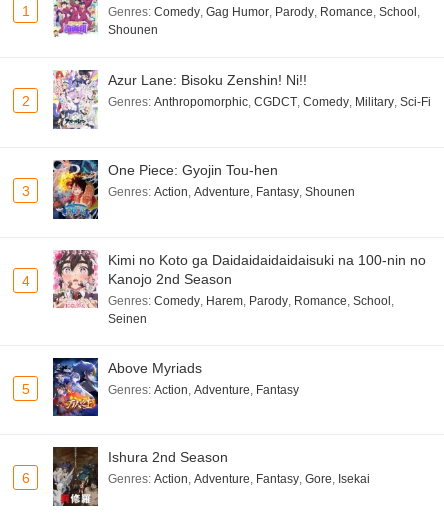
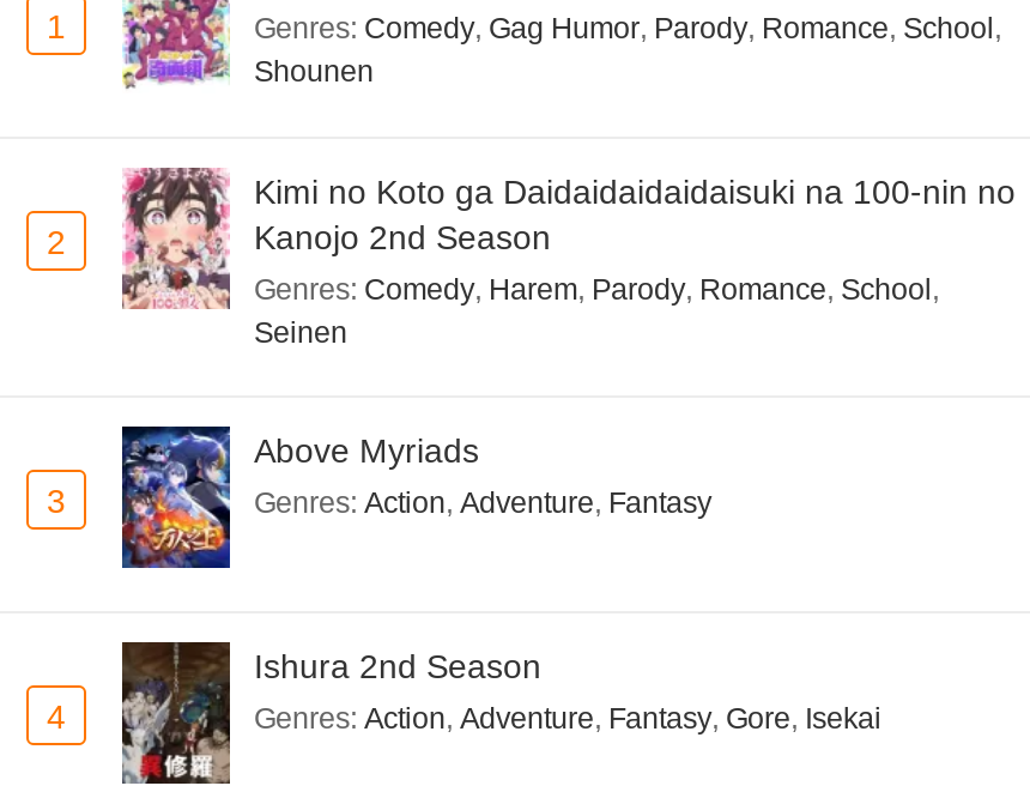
[52,69,431,130] [image] | Azur Lane: Bisoku Zenshin! Ni!! | Genres: Anthropomorphic, CGDCT, Comedy, Military, Sci-Fi -> none
[52,159,355,220] [image] | One Piece: Gyojin Tou-hen | Genres: Action, Adventure, Fantasy, Shounen -> none
[21,183,29,199] 3 -> none
[21,272,29,288] 4 -> none
[21,380,29,396] 5 -> [47,481,66,520] 3
[21,470,29,486] 6 -> [47,697,66,735] 4

